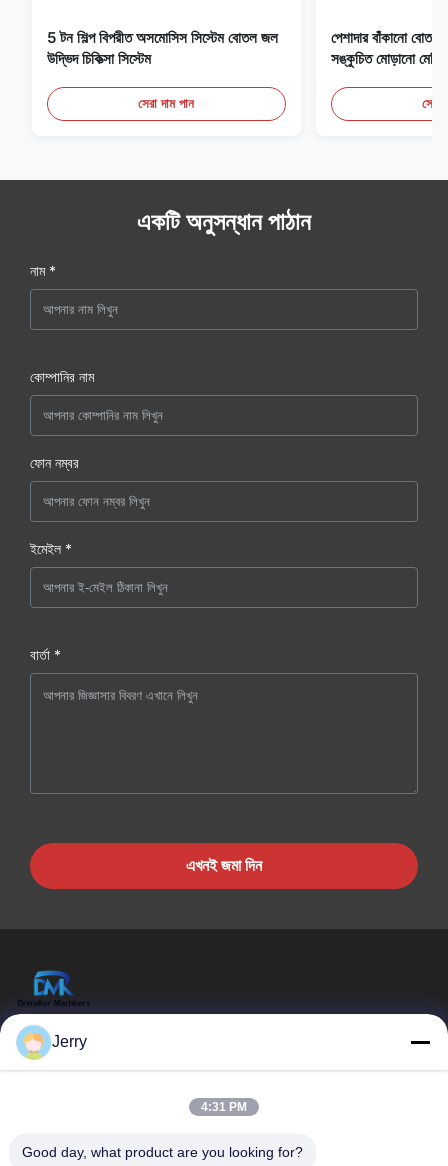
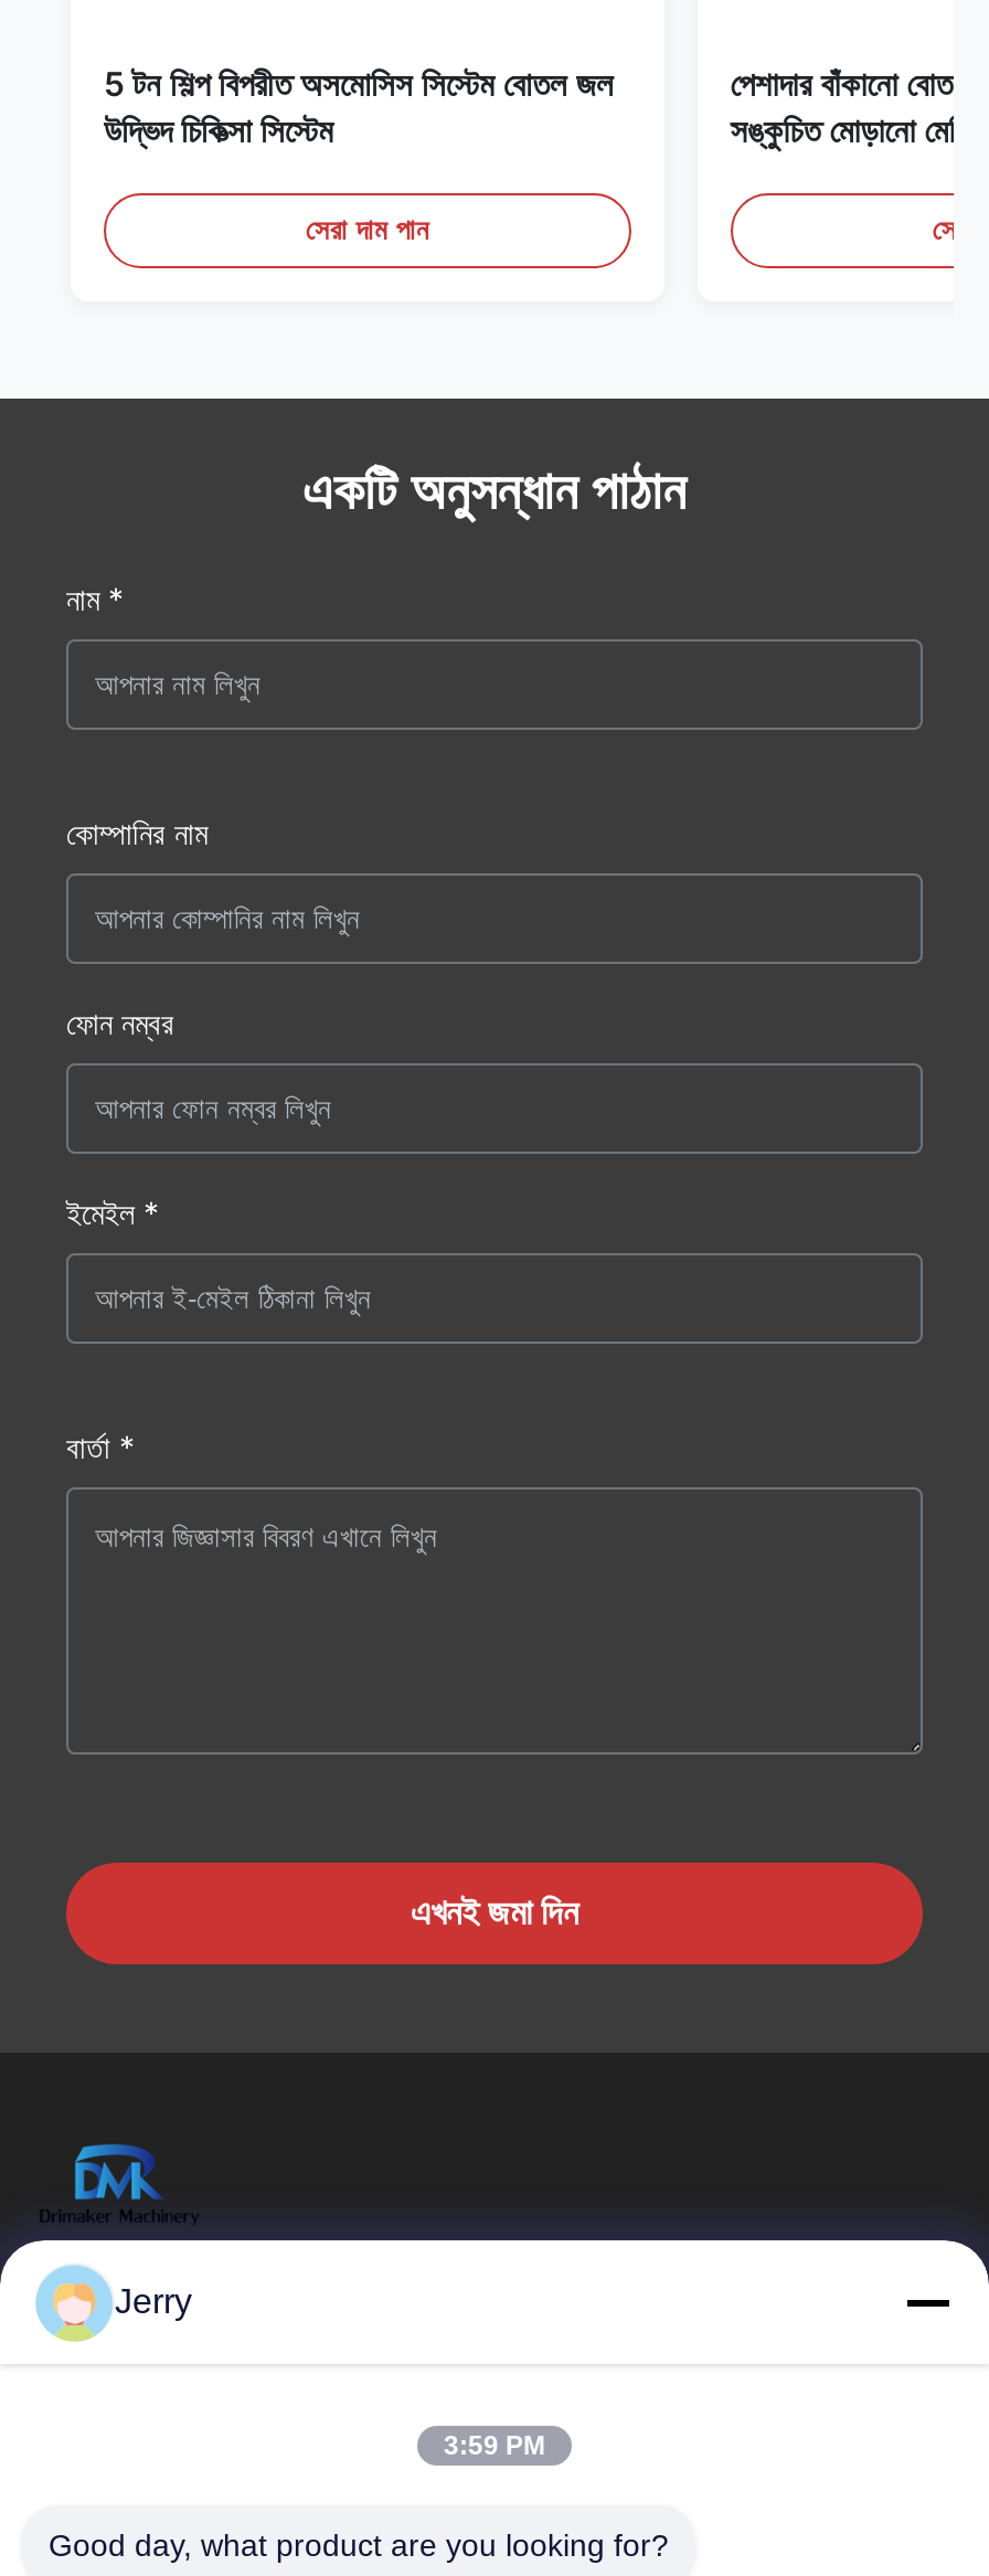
[201,1100,247,1114] 4:31 PM -> [444,2430,545,2461] 3:59 PM

